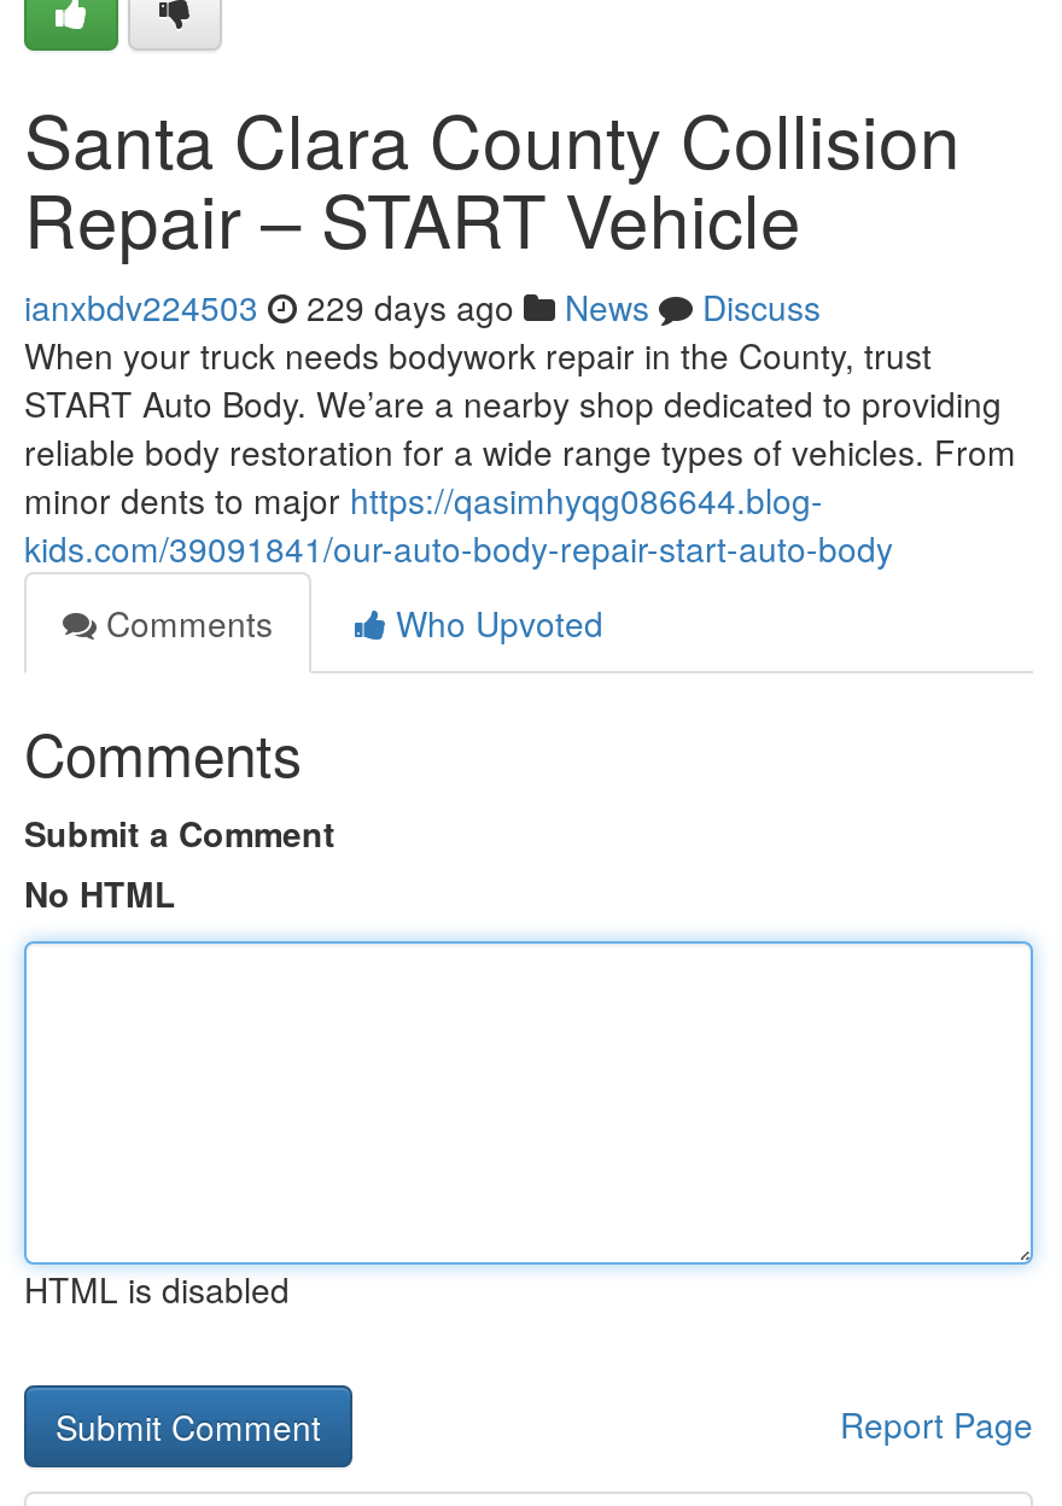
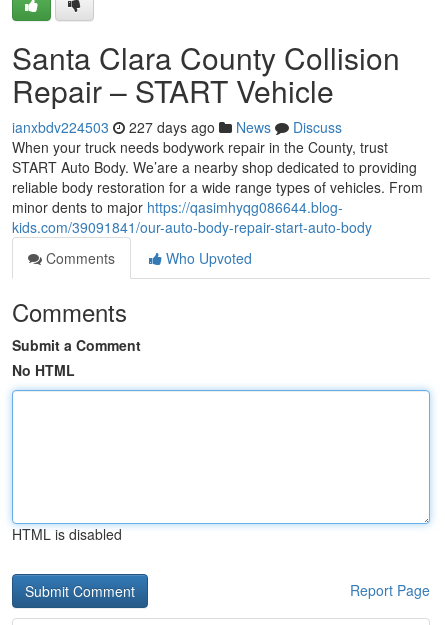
[24,282,821,331] ianxbdv224503 229 days ago News Discuss -> [12,117,342,137] ianxbdv224503 227 days ago News Discuss

